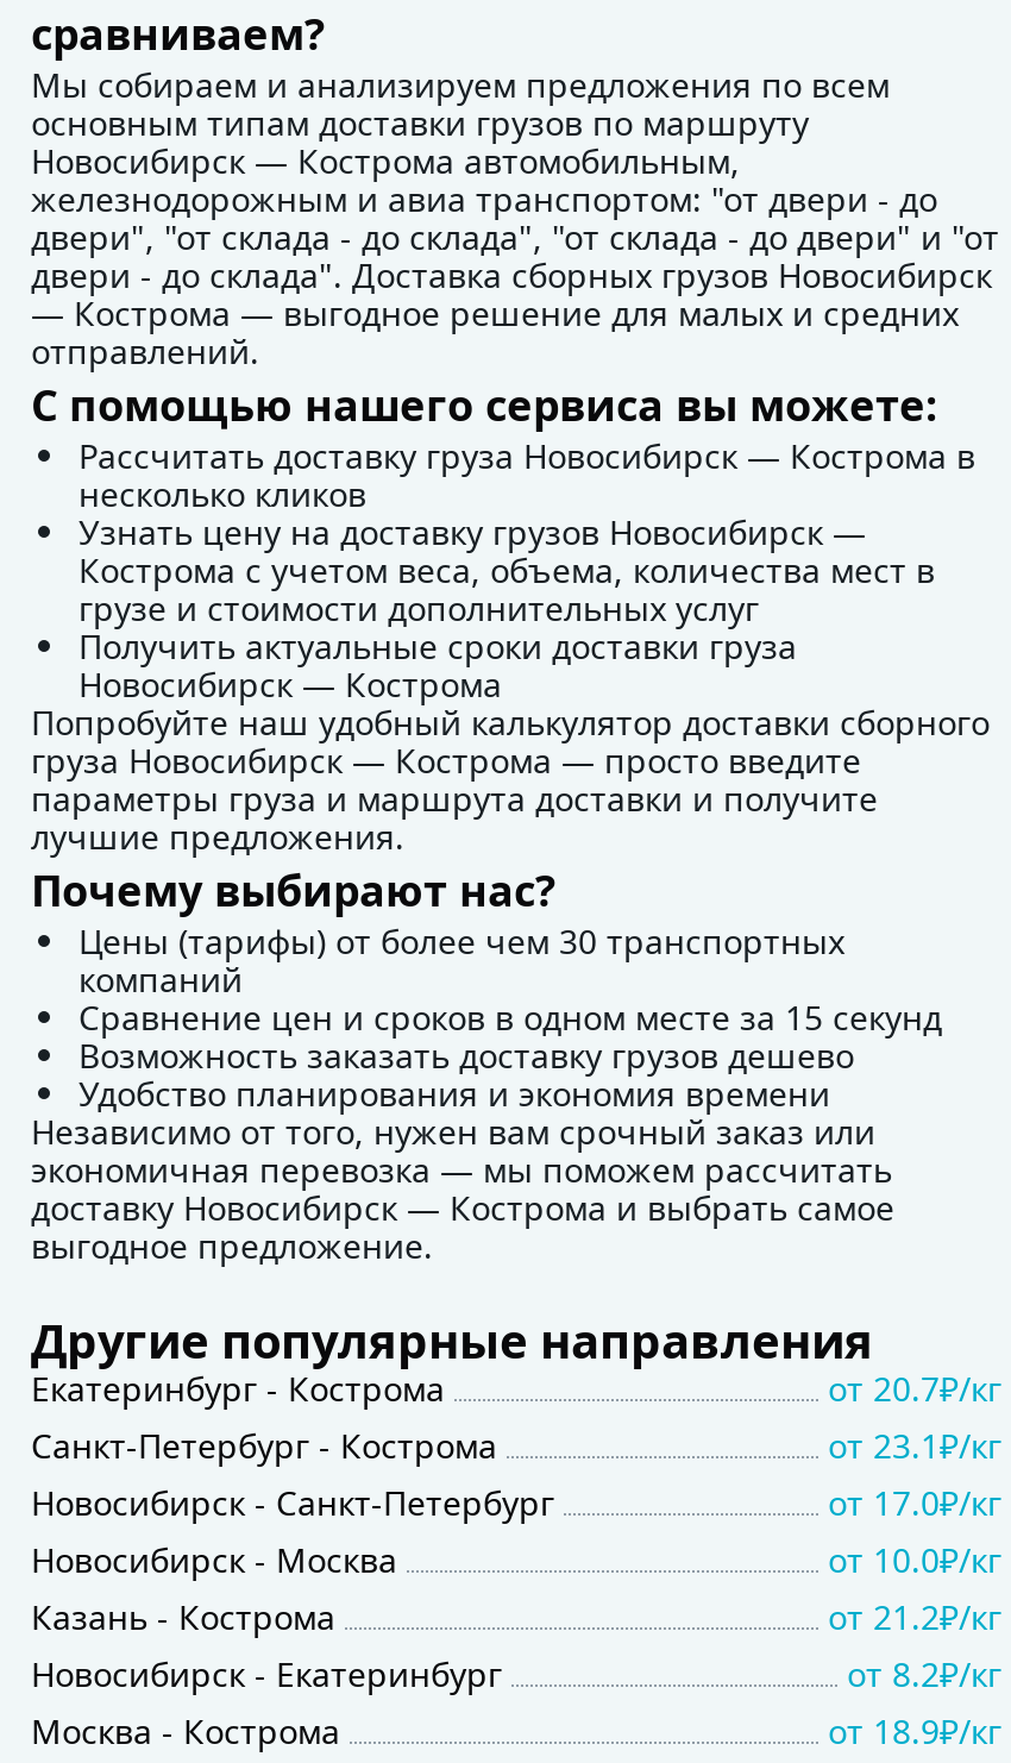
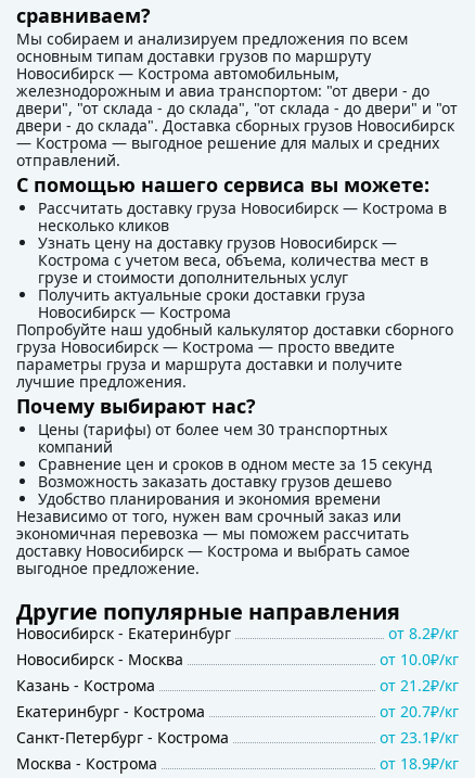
moved [31,1367,1001,1469] -> [16,701,459,748]: Екатеринбург - Кострома | от 20.7₽/кг | Санкт-Петербург - Кострома | от 23.1₽/кг
[31,1481,1001,1526] Новосибирск - Санкт-Петербург | от 17.0₽/кг -> none
moved [31,1538,1001,1640] -> [16,649,459,696]: Новосибирск - Москва | от 10.0₽/кг | Казань - Кострома | от 21.2₽/кг
moved [31,1652,1001,1697] -> [16,623,459,644]: Новосибирск - Екатеринбург | от 8.2₽/кг

